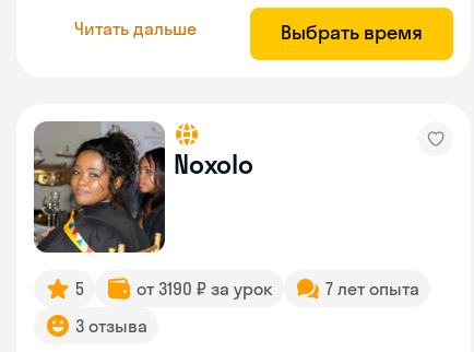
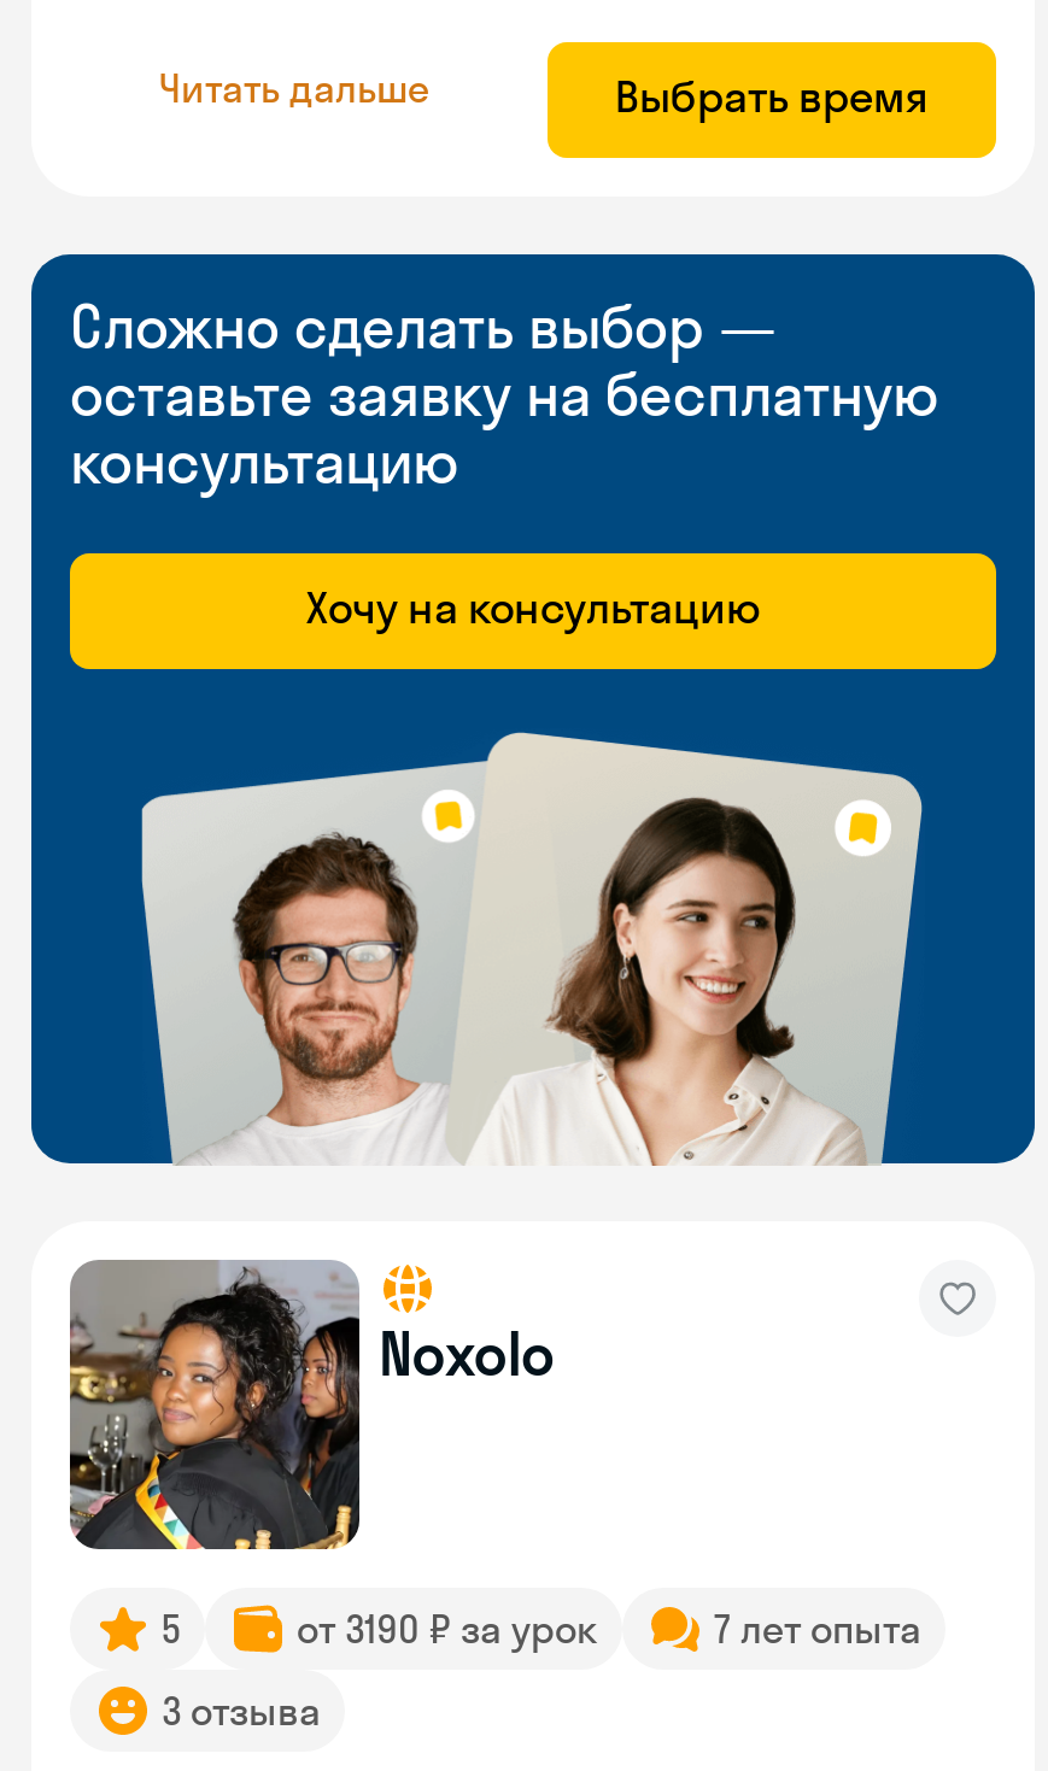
none -> [29,252,1037,1168] [image] | Сложно сделать выбор — | оставьте заявку на бесплатную | консультацию | Хочу на консультацию

